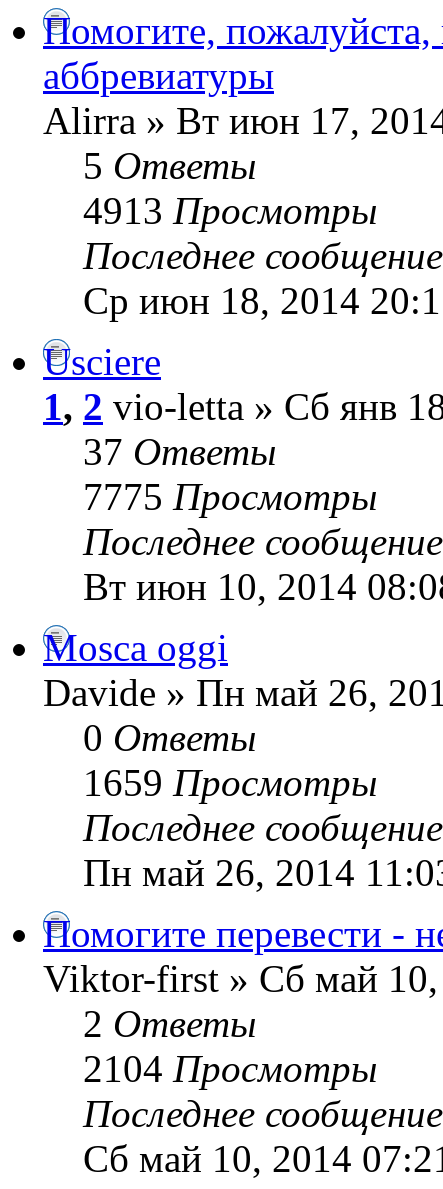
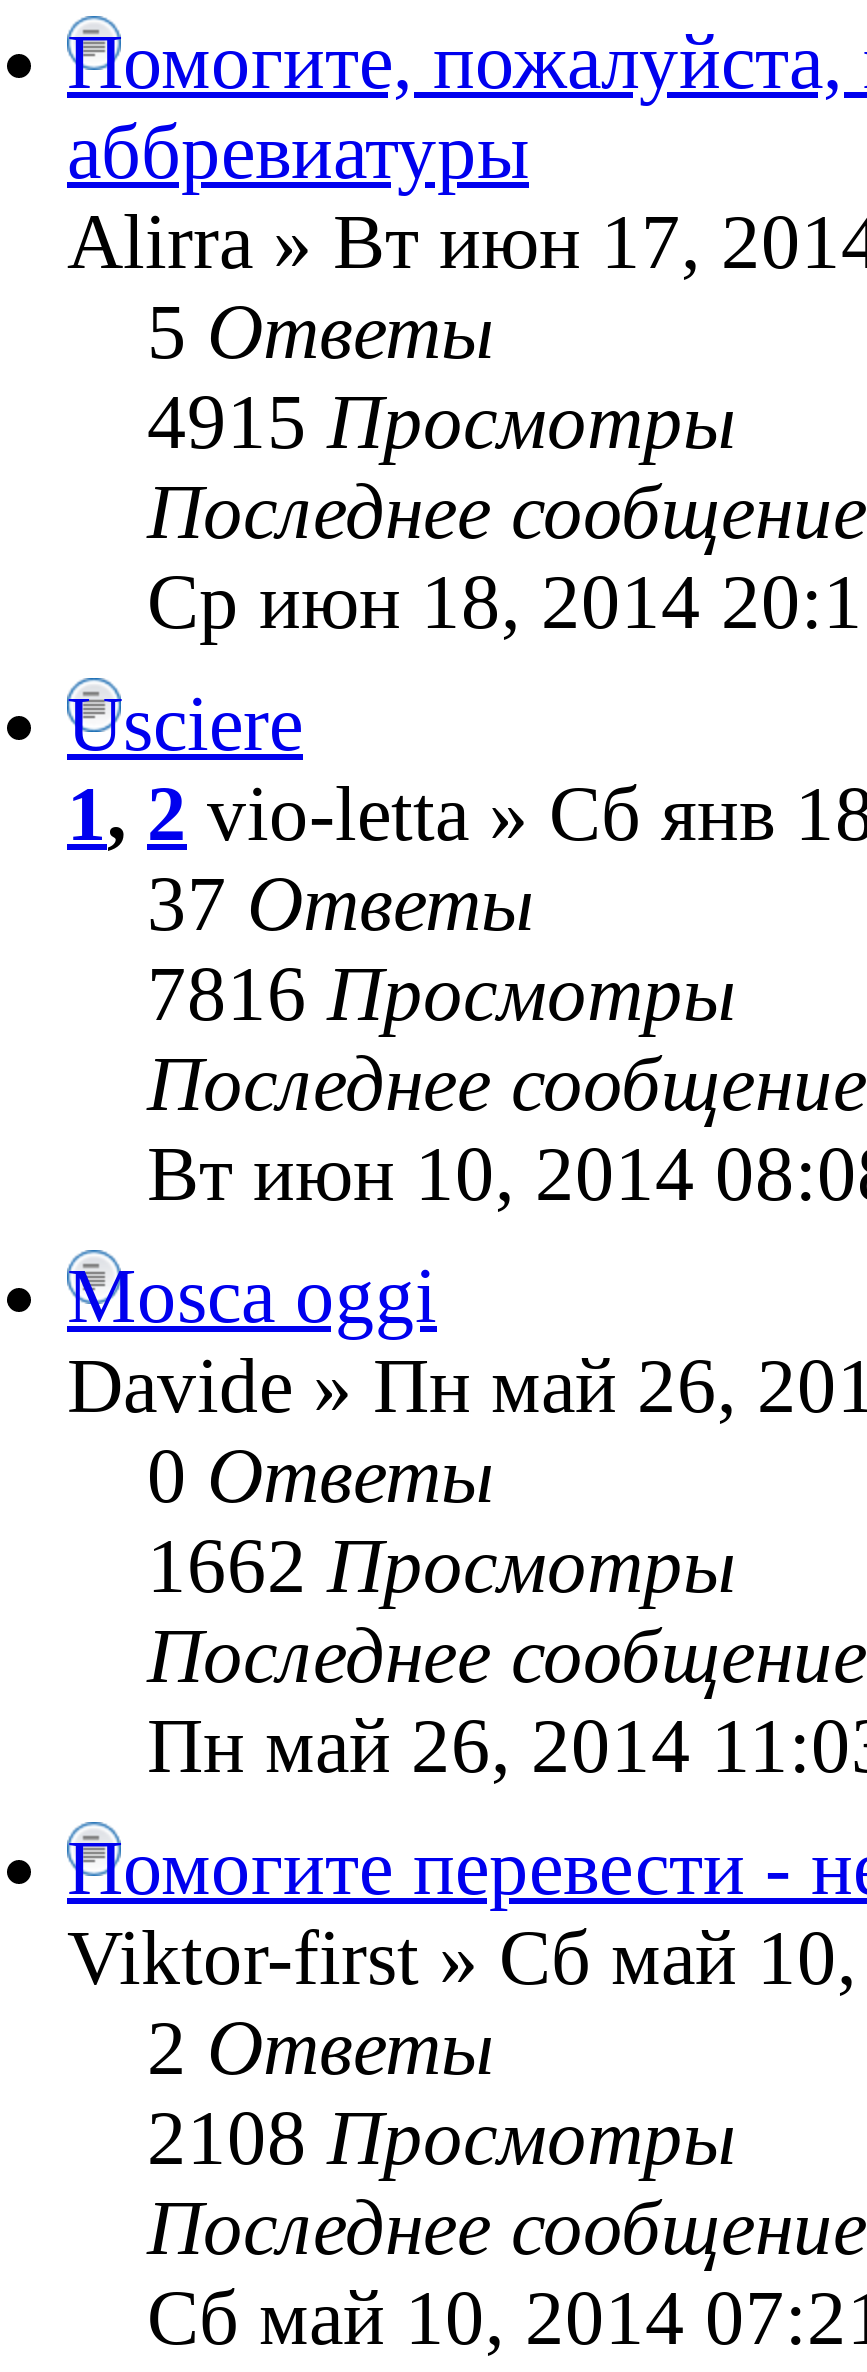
[83,189,377,232] 4913 Просмотры -> [147,378,735,464] 4915 Просмотры
[83,475,377,518] 7775 Просмотры -> [147,950,735,1036] 7816 Просмотры
[83,761,377,804] 1659 Просмотры -> [147,1522,735,1608] 1662 Просмотры
[83,1047,377,1090] 2104 Просмотры -> [147,2094,735,2180] 2108 Просмотры

